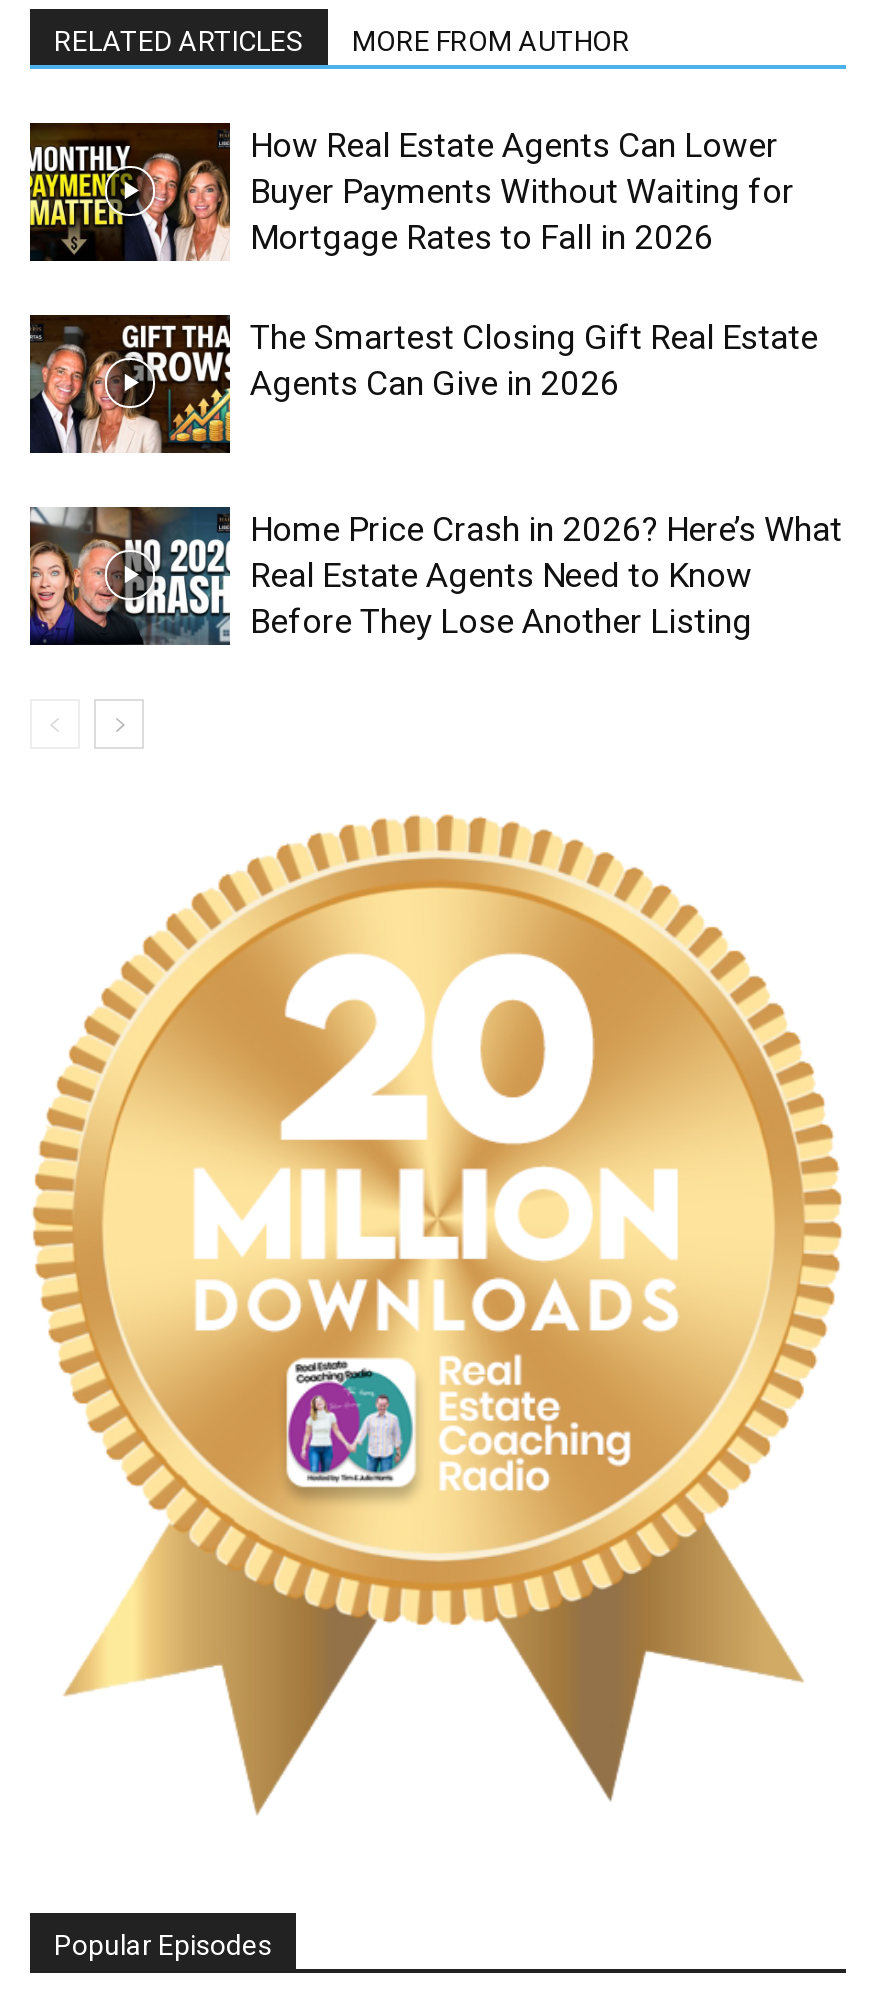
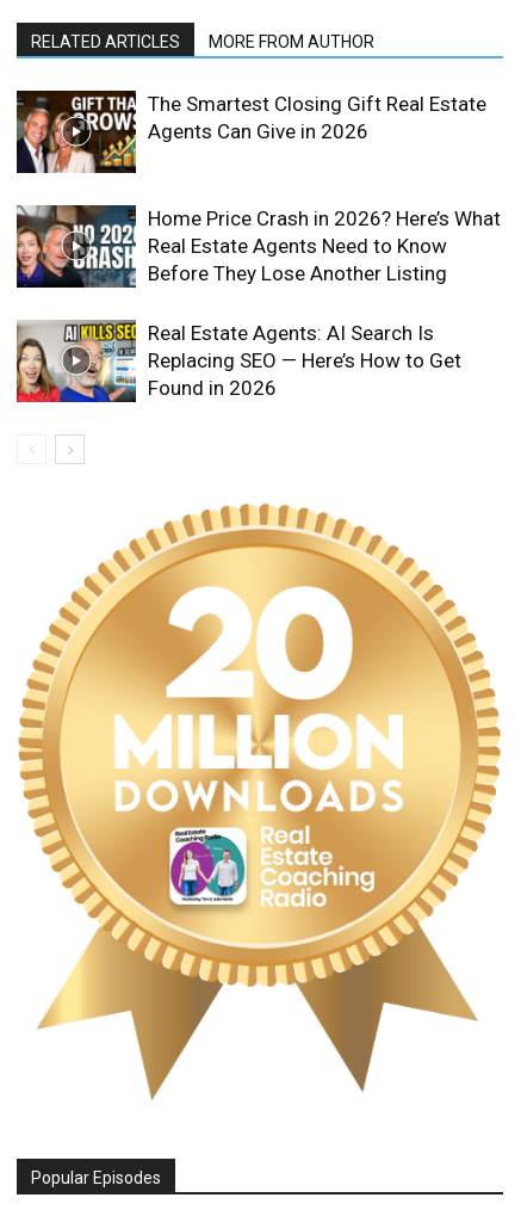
[28,125,794,263] [image] | How Real Estate Agents Can Lower | Buyer Payments Without Waiting for | Mortgage Rates to Fall in 2026 -> none
moved [28,315,842,641] -> [15,91,501,285]: [image] | The Smartest Closing Gift Real Estate | Agents Can Give in 2026 | Home Price Crash in 2026? Here’s What | Real Estate Agents Need to Know | Before They Lose Another Listing
none -> [15,319,461,403] [image] | Real Estate Agents: AI Search Is | Replacing SEO — Here’s How to Get | Found in 2026

